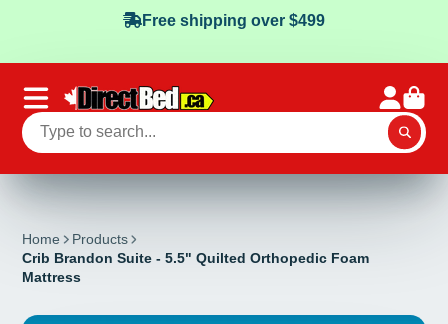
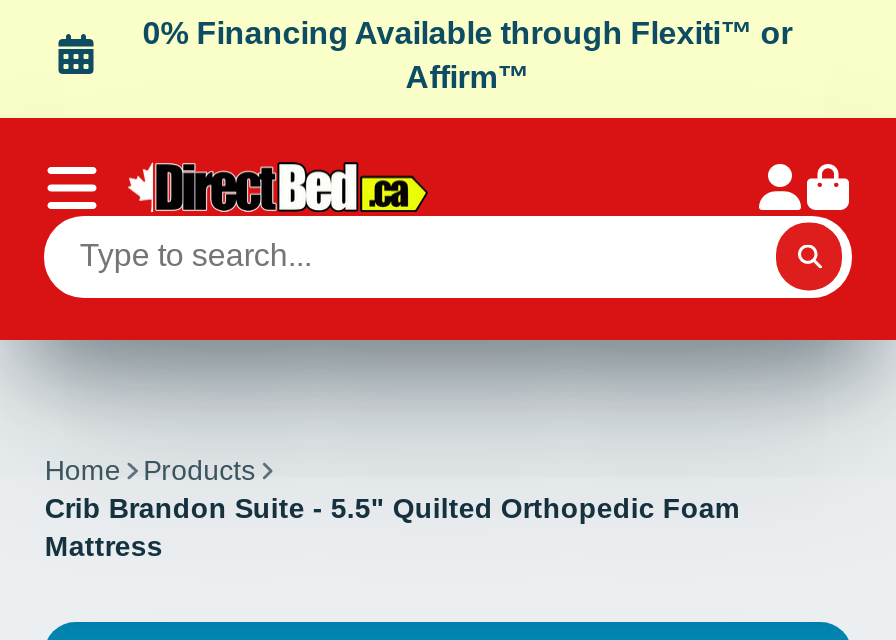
[142,11,325,29] Free shipping over $499 -> [143,14,793,94] 0% Financing Available through Flexiti™ or | Affirm™

